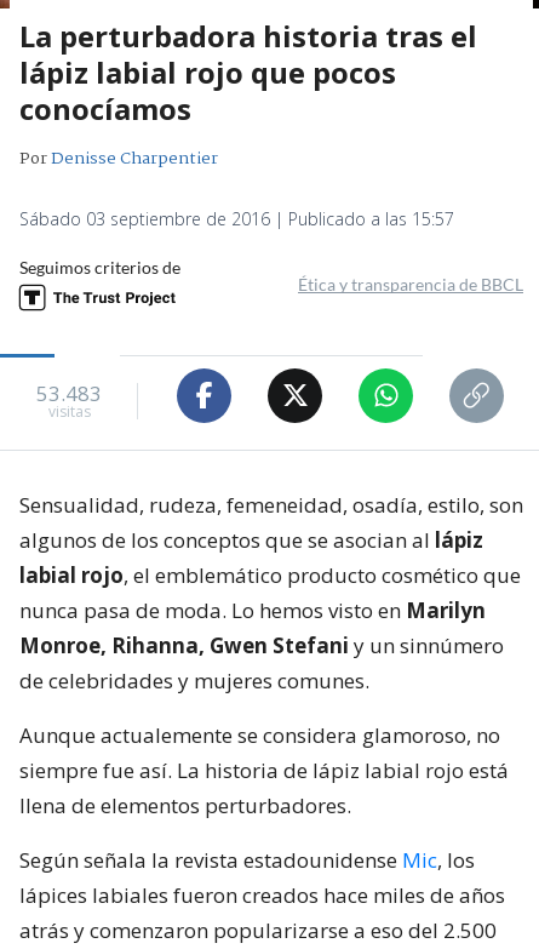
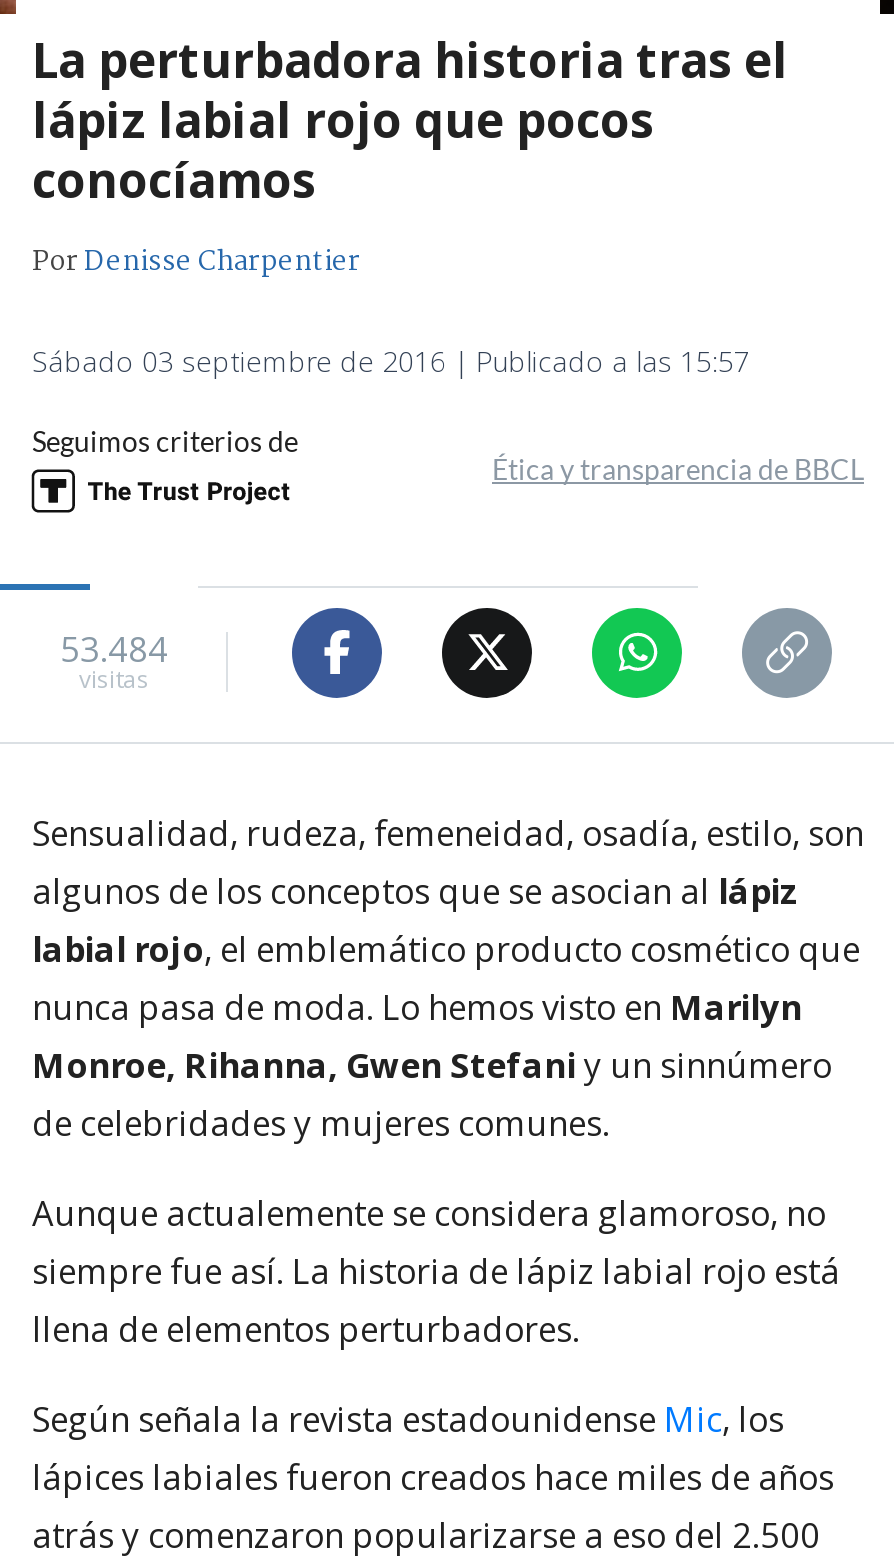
[36,380,102,408] 53.483 -> [60,627,168,673] 53.484

